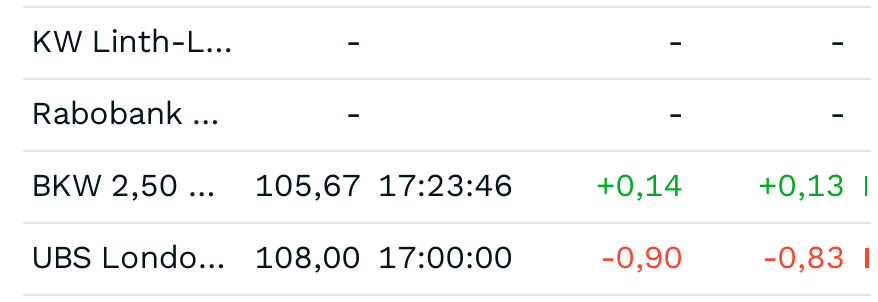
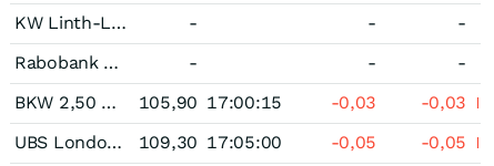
[255,166,513,204] 105,67 17:23:46 -> [139,92,282,113] 105,90 17:00:15
[596,166,683,204] +0,14 -> [330,92,376,113] -0,03
[758,166,845,204] +0,13 -> [420,92,466,113] -0,03
[255,238,513,276] 108,00 17:00:00 -> [139,132,282,153] 109,30 17:05:00
[600,238,683,276] -0,90 -> [330,132,376,153] -0,05
[762,238,845,276] -0,83 -> [420,132,466,153] -0,05

